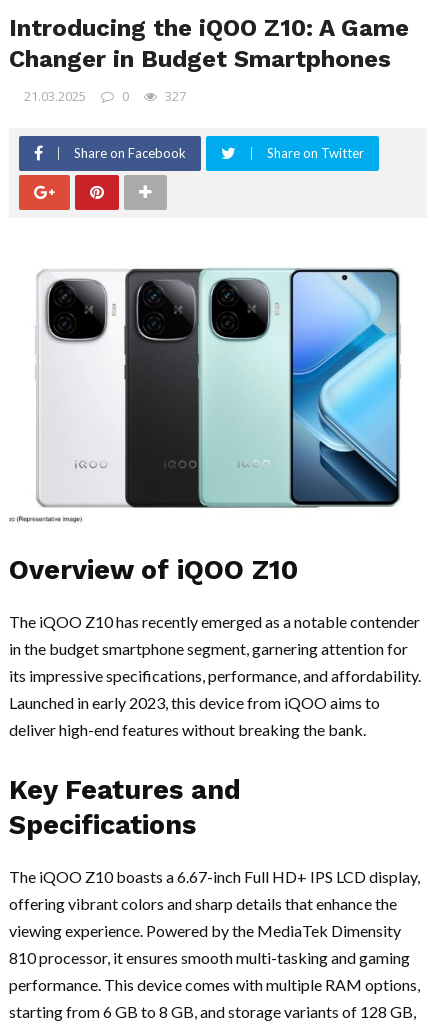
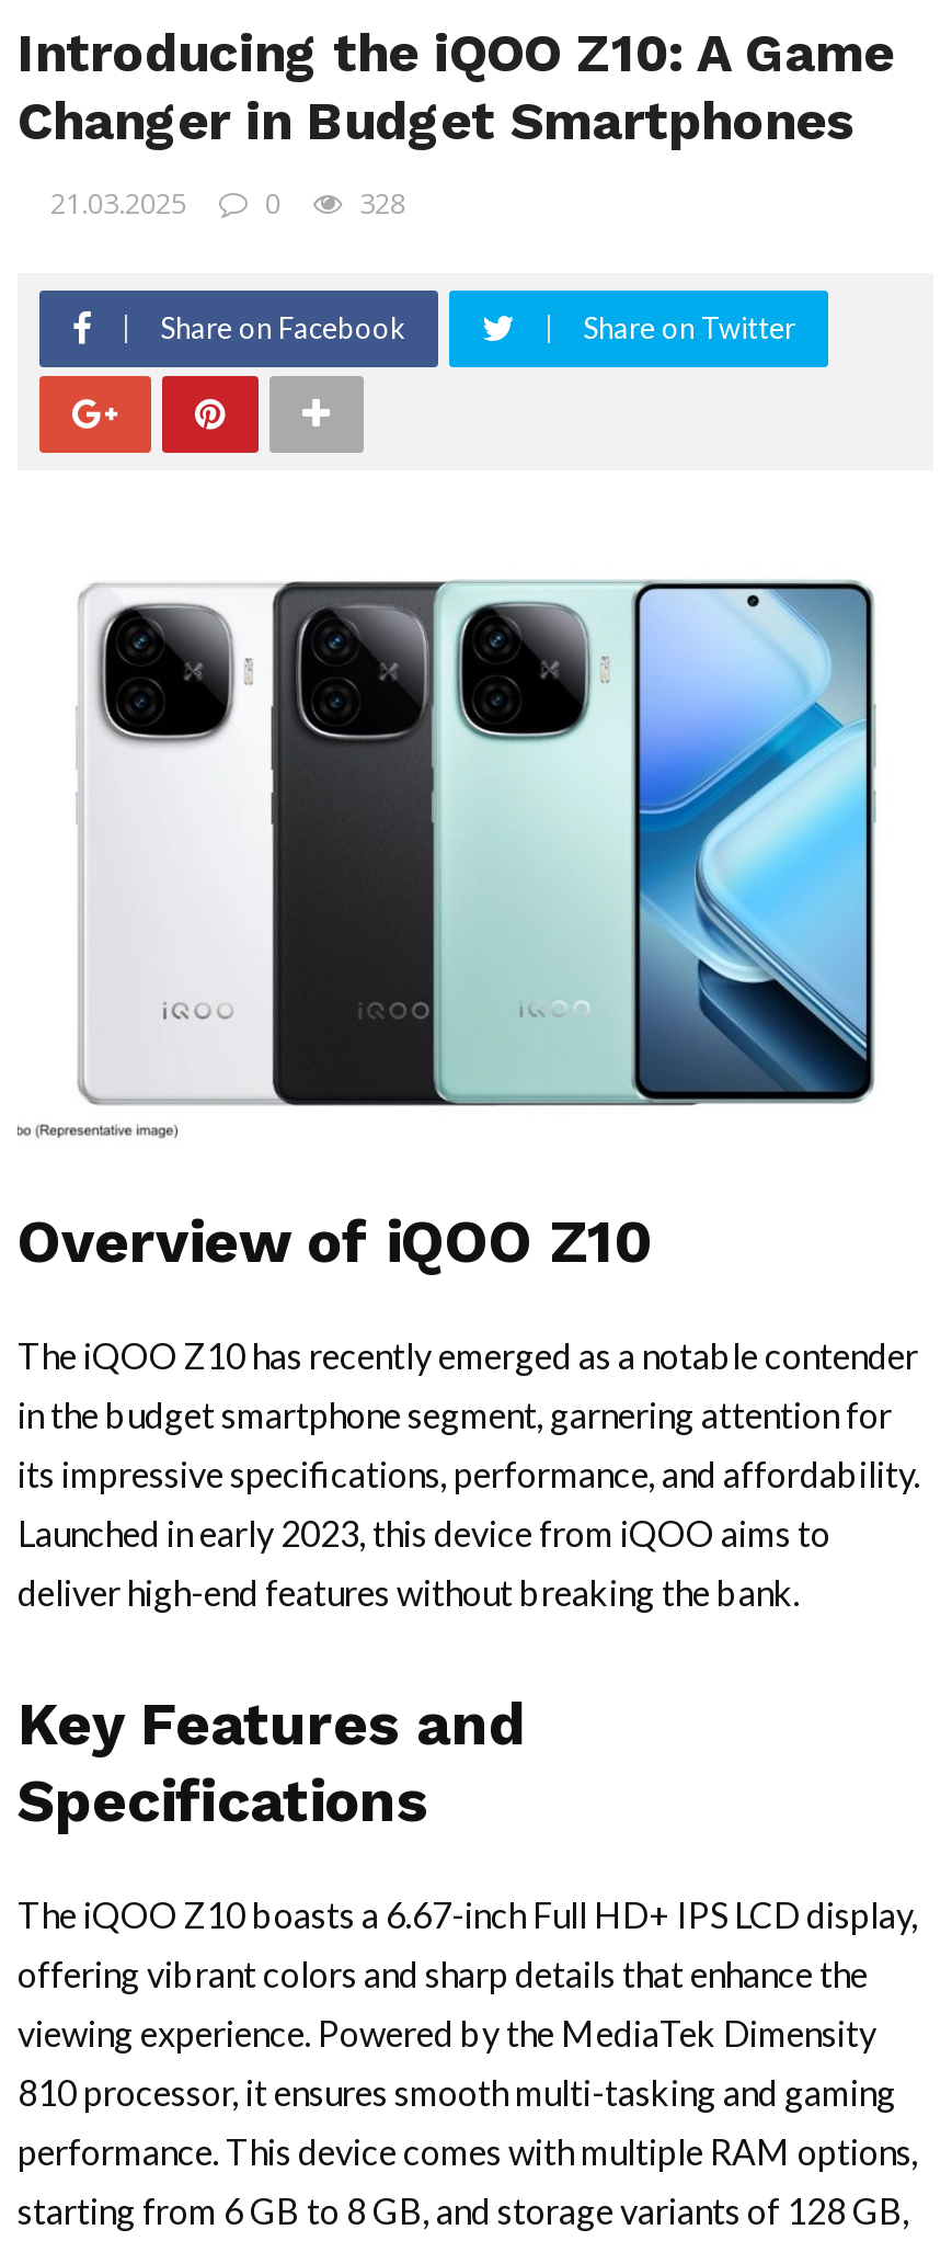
[24,87,186,105] 21.03.2025 0 327 -> [50,183,405,223] 21.03.2025 0 328

